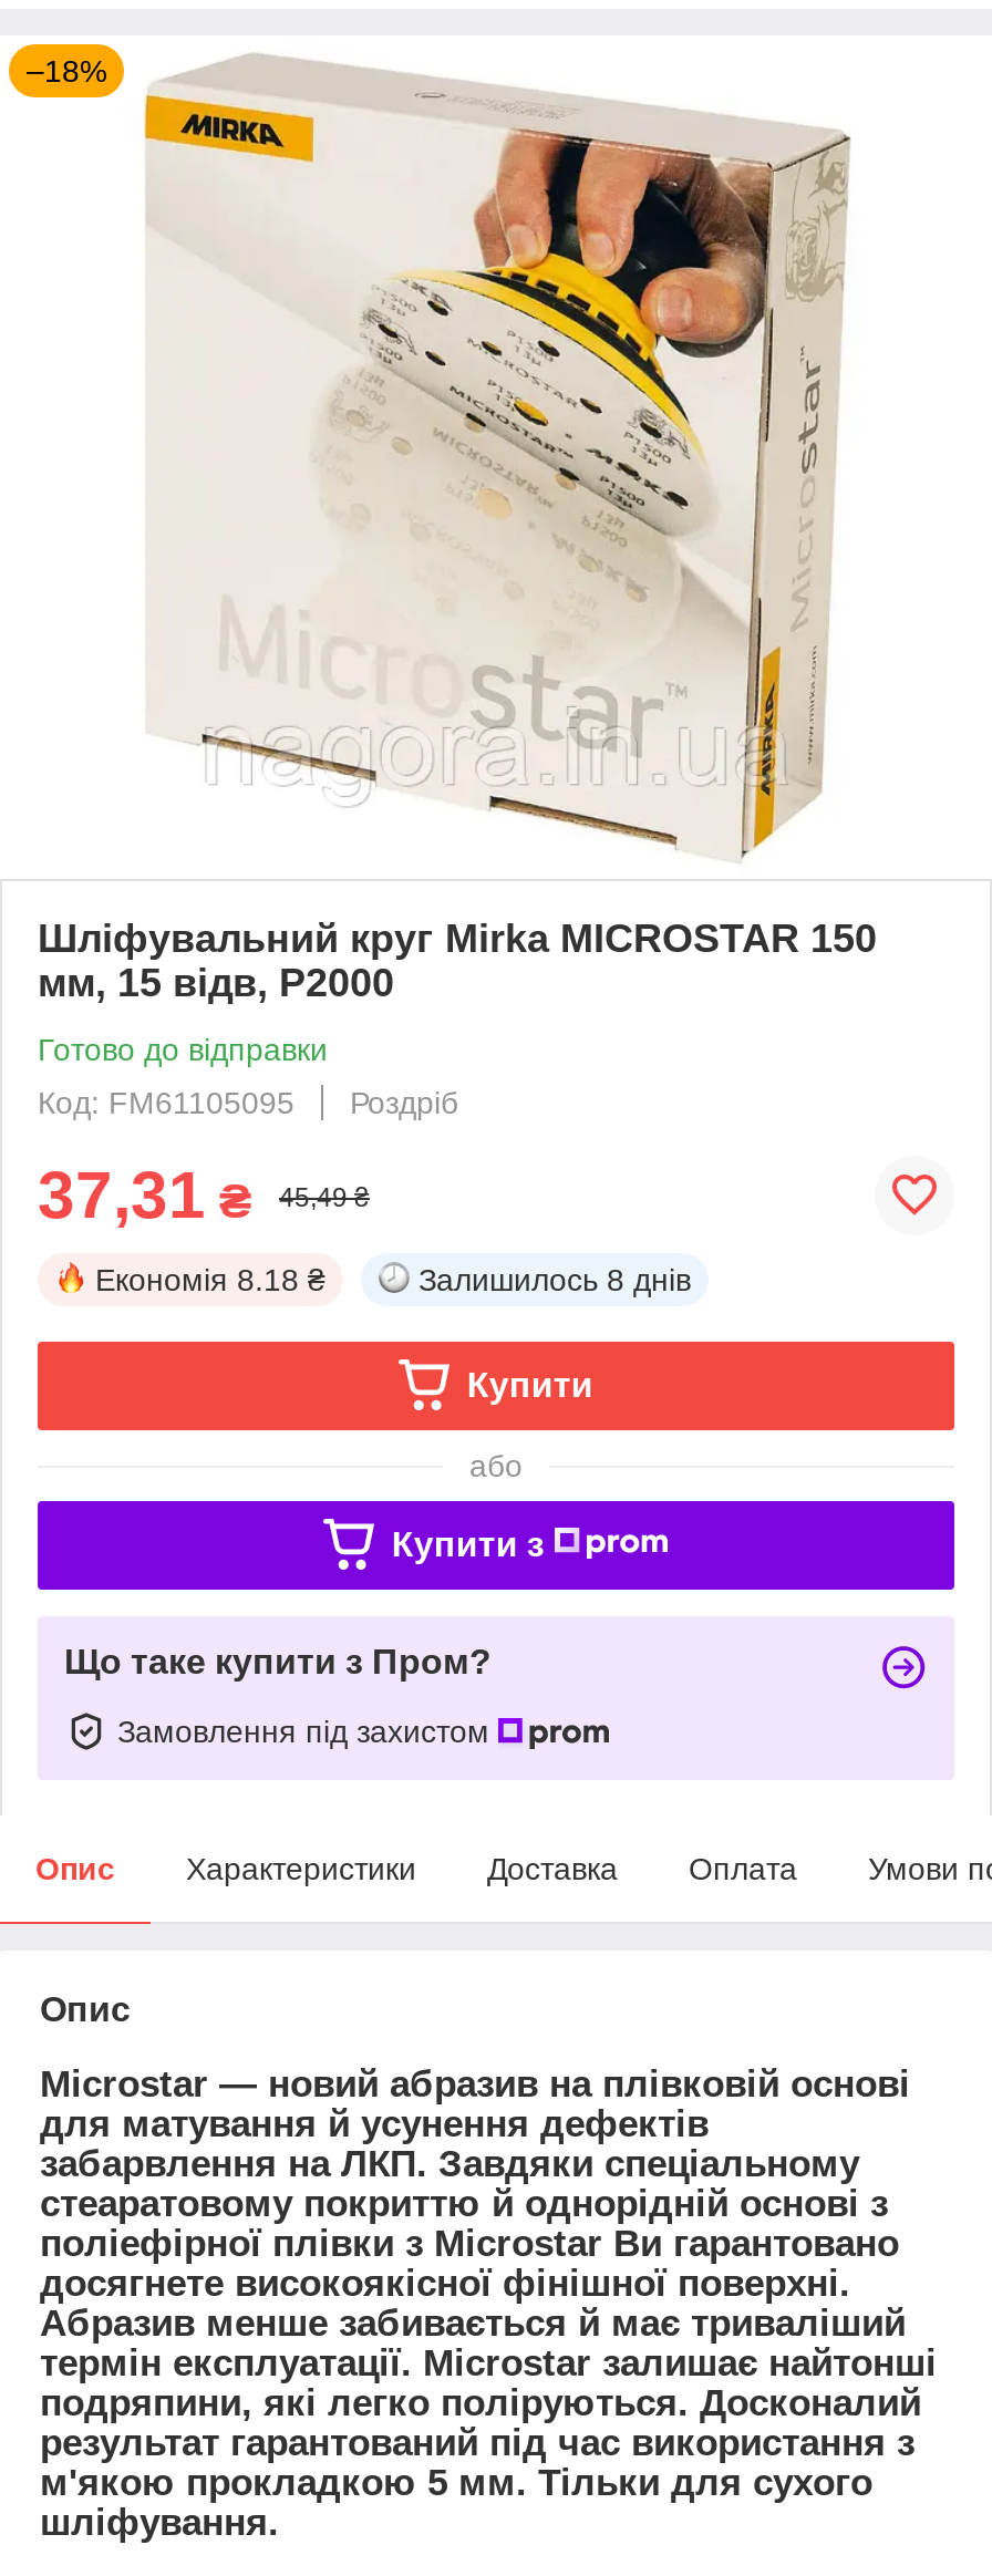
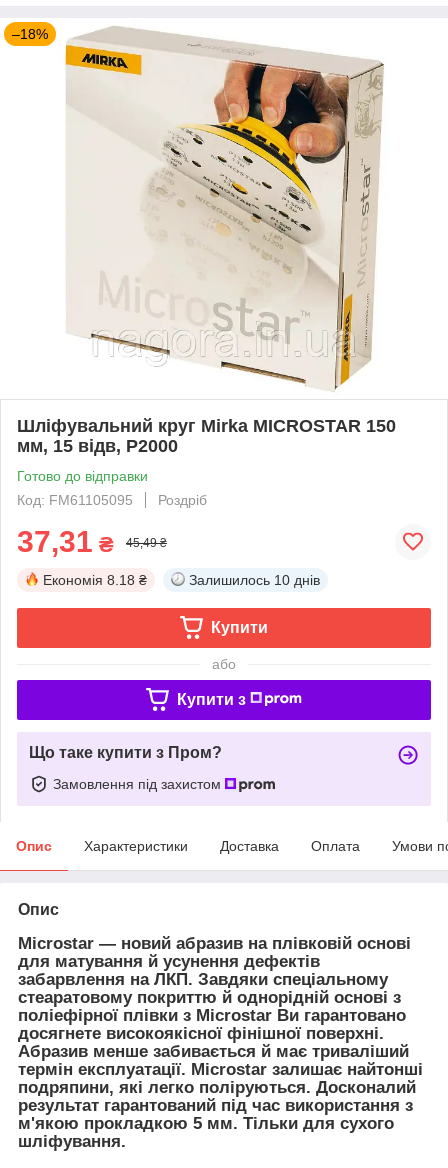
[418,1262,691,1297] Залишилось 8 днів -> [189,572,320,588] Залишилось 10 днів

